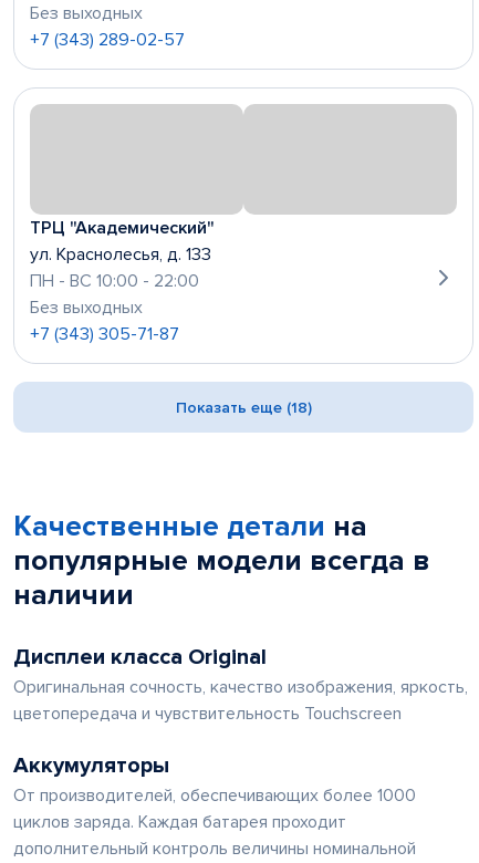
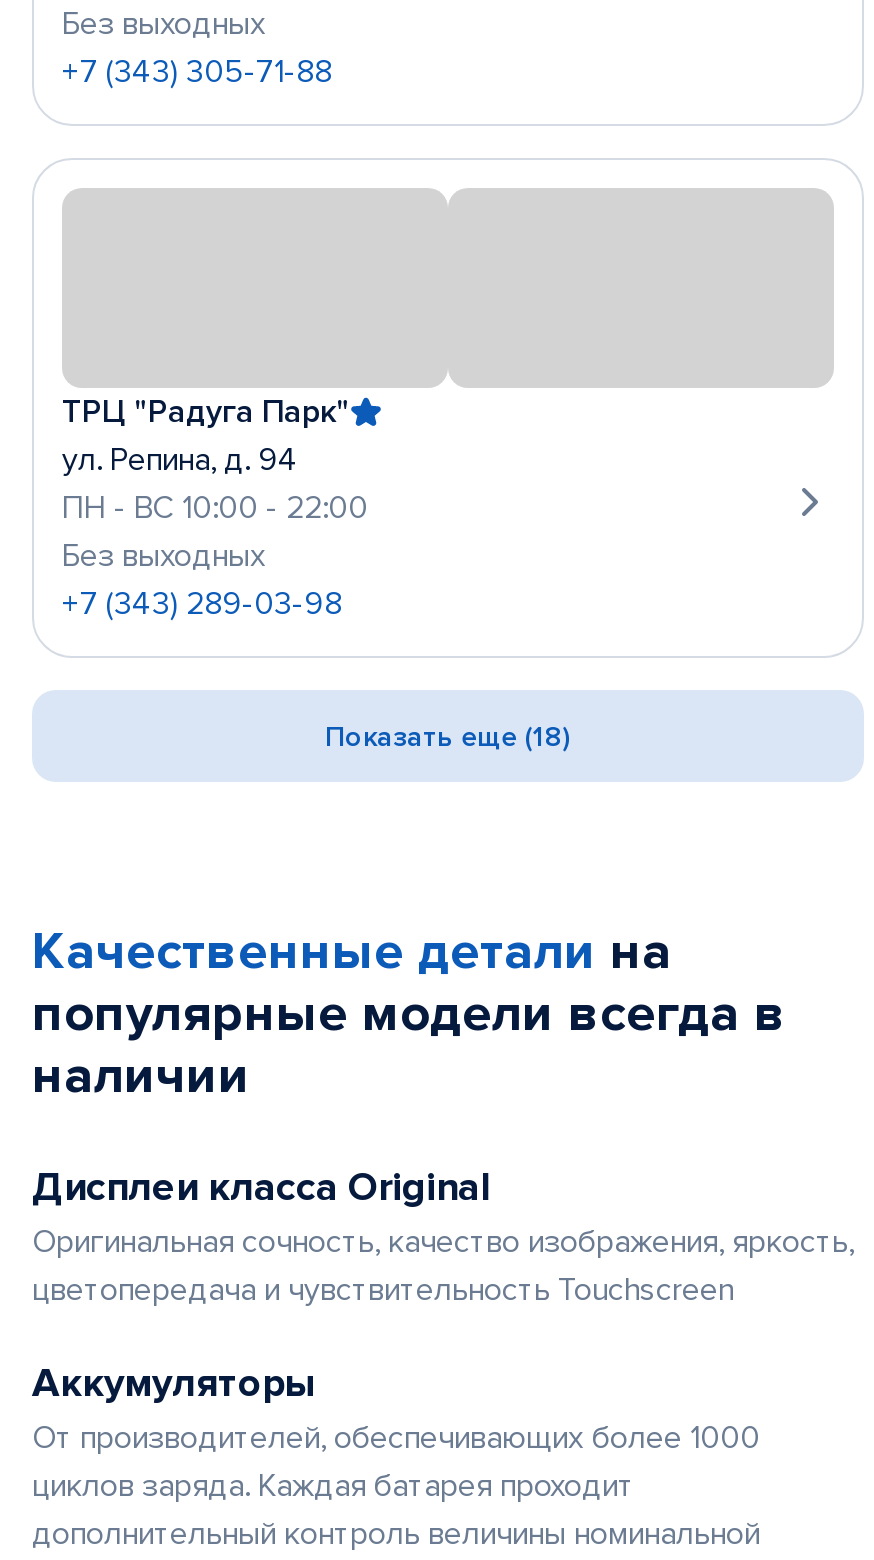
[30,29,185,51] +7 (343) 289-02-57 -> [62,52,332,92] +7 (343) 305-71-88
[30,217,215,266] ТРЦ "Академический" | ул. Краснолесья, д. 133 -> [62,392,350,480] ТРЦ "Радуга Парк" | ул. Репина, д. 94
[30,323,179,345] +7 (343) 305-71-87 -> [62,584,342,624] +7 (343) 289-03-98

